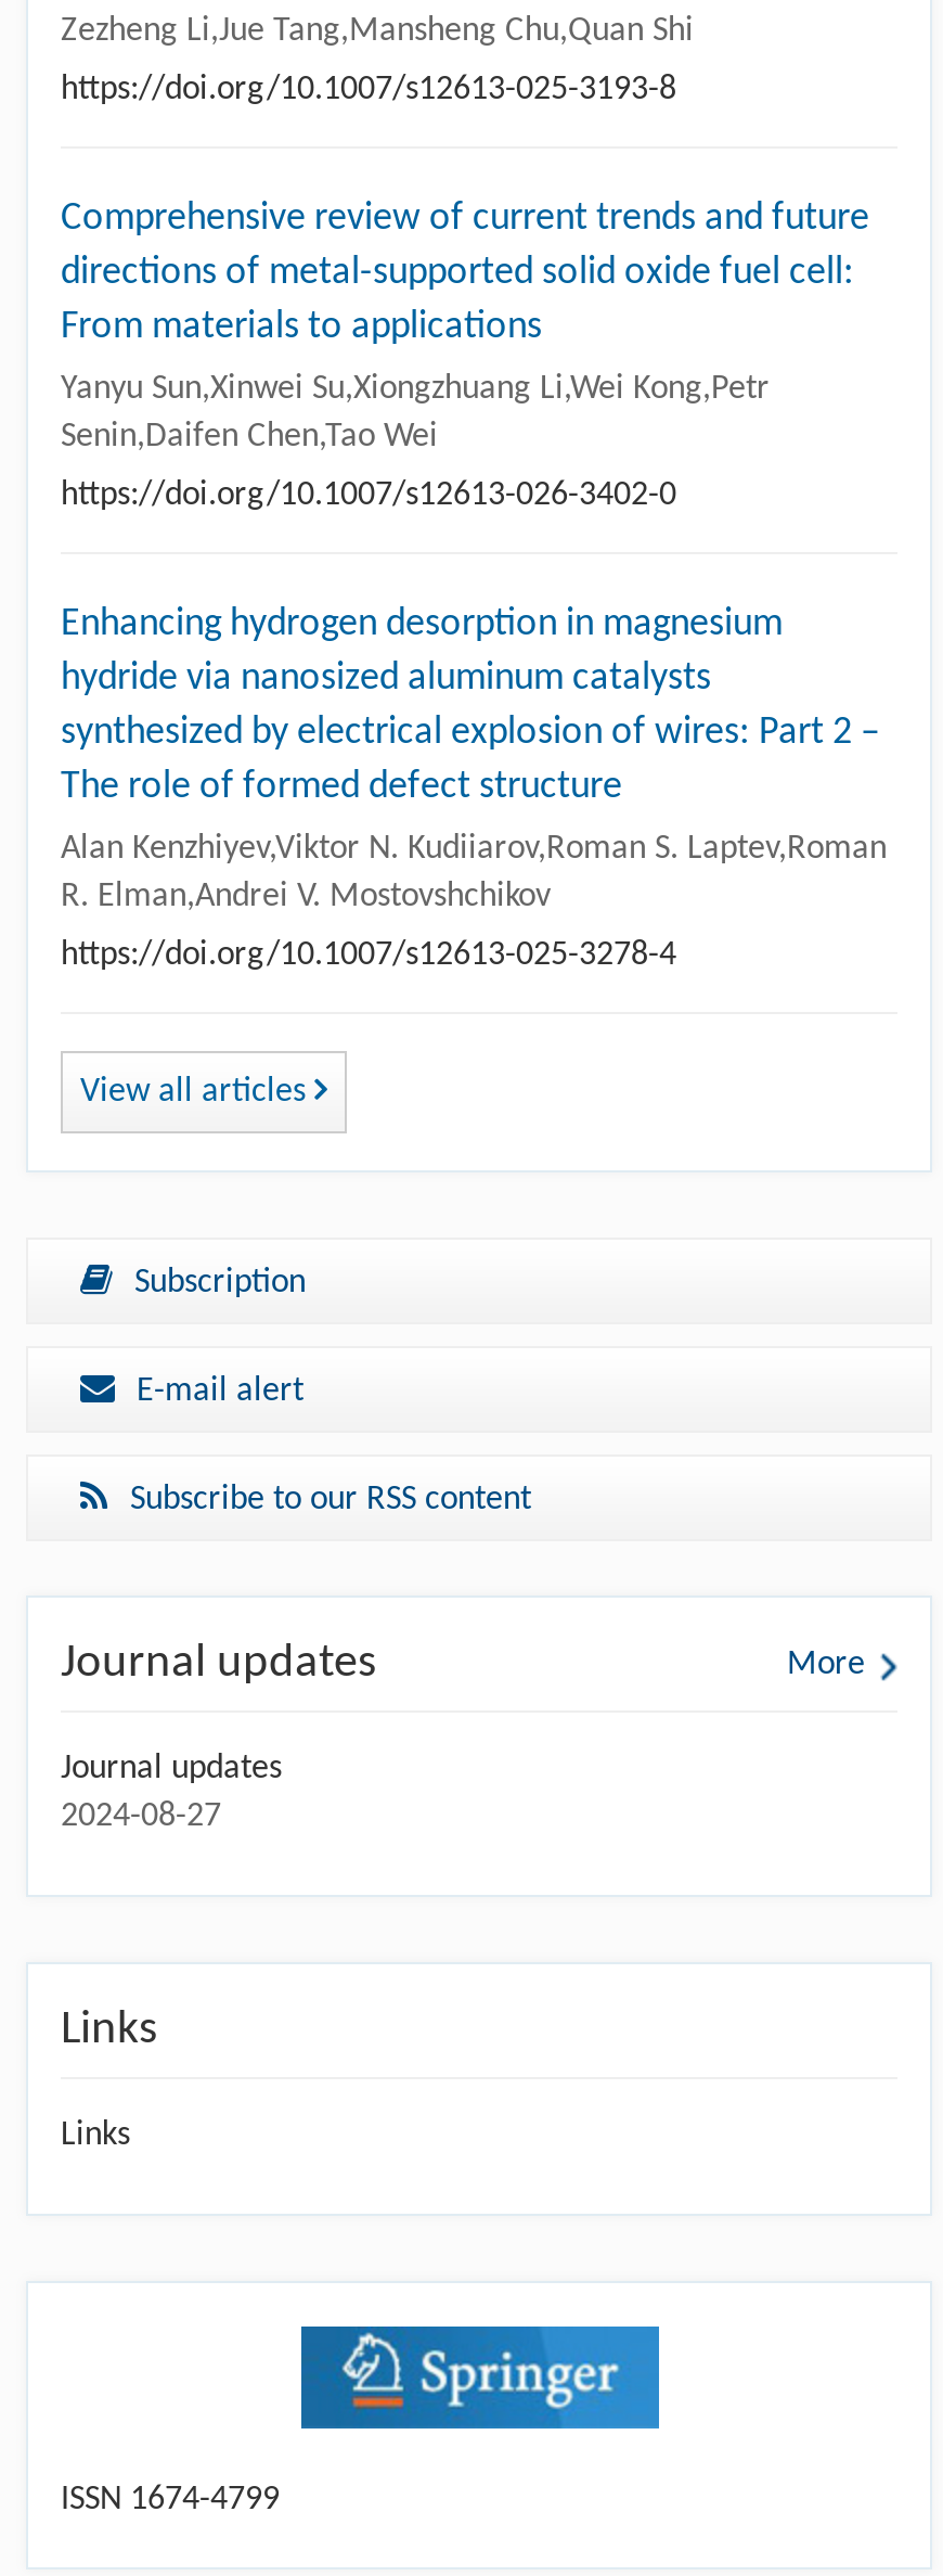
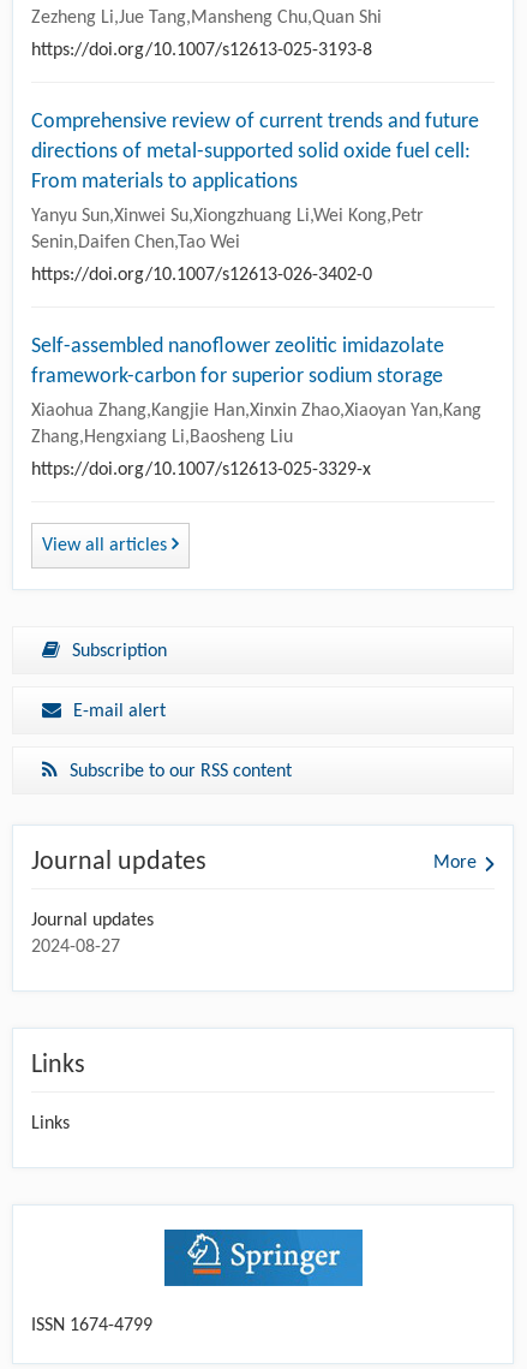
[61,604,880,808] Enhancing hydrogen desorption in magnesium | hydride via nanosized aluminum catalysts | synthesized by electrical explosion of wires: Part 2 – | The role of formed defect structure -> [31,335,444,388] Self-assembled nanoflower zeolitic imidazolate | framework-carbon for superior sodium storage
[61,832,887,915] Alan Kenzhiyev,Viktor N. Kudiiarov,Roman S. Laptev,Roman | R. Elman,Andrei V. Mostovshchikov -> [31,402,481,447] Xiaohua Zhang,Kangjie Han,Xinxin Zhao,Xiaoyan Yan,Kang | Zhang,Hengxiang Li,Baosheng Liu
[61,938,676,973] https://doi.org/10.1007/s12613-025-3278-4 -> [31,460,371,480] https://doi.org/10.1007/s12613-025-3329-x

